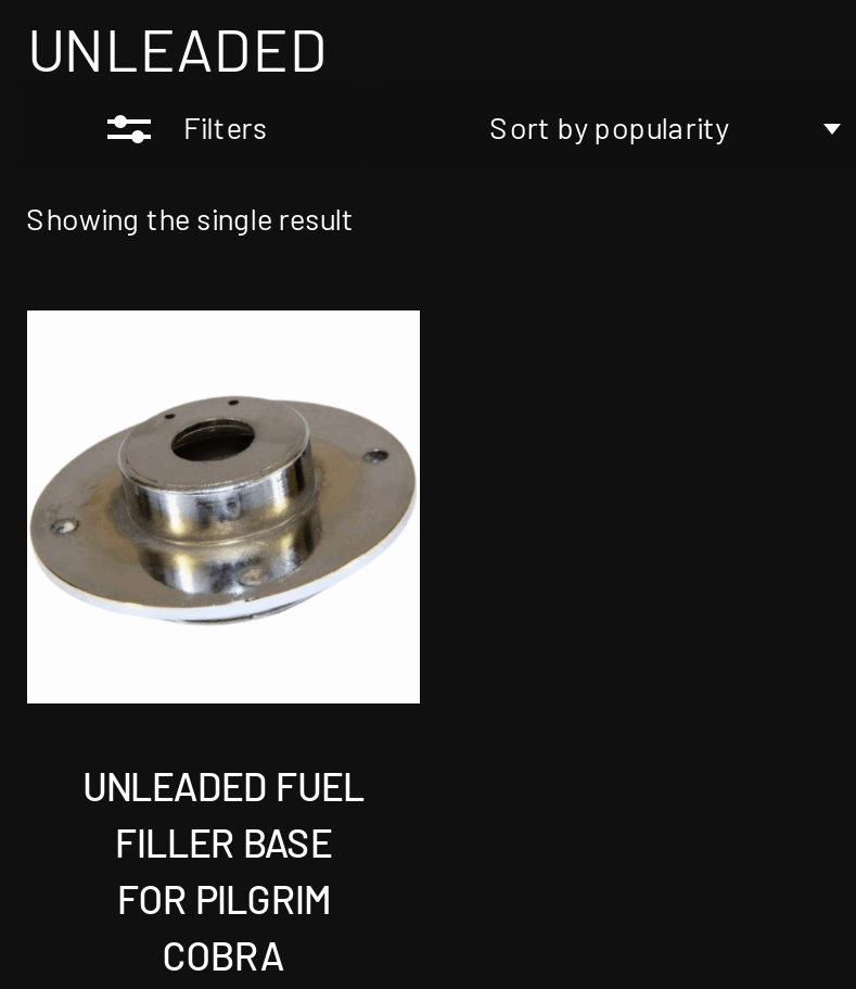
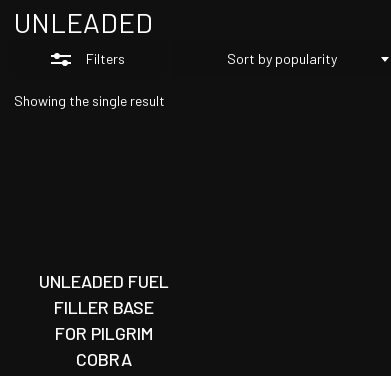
[25,308,422,706] [image] -> none

